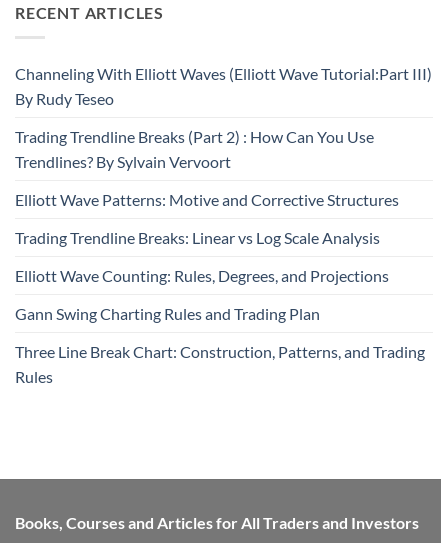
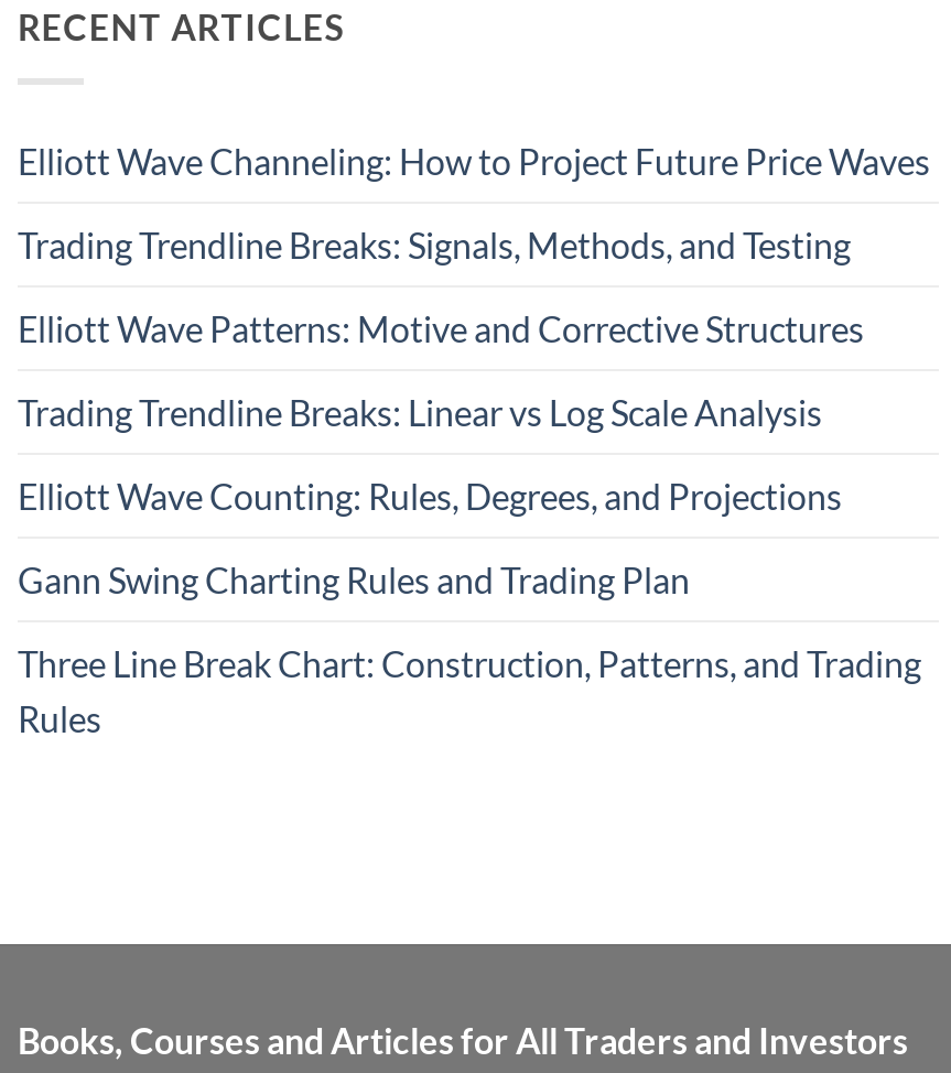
[15,64,432,108] Channeling With Elliott Waves (Elliott Wave Tutorial:Part III) | By Rudy Teseo -> [18,140,930,182] Elliott Wave Channeling: How to Project Future Price Waves
[15,127,374,171] Trading Trendline Breaks (Part 2) : How Can You Use | Trendlines? By Sylvain Vervoort -> [18,224,851,266] Trading Trendline Breaks: Signals, Methods, and Testing

